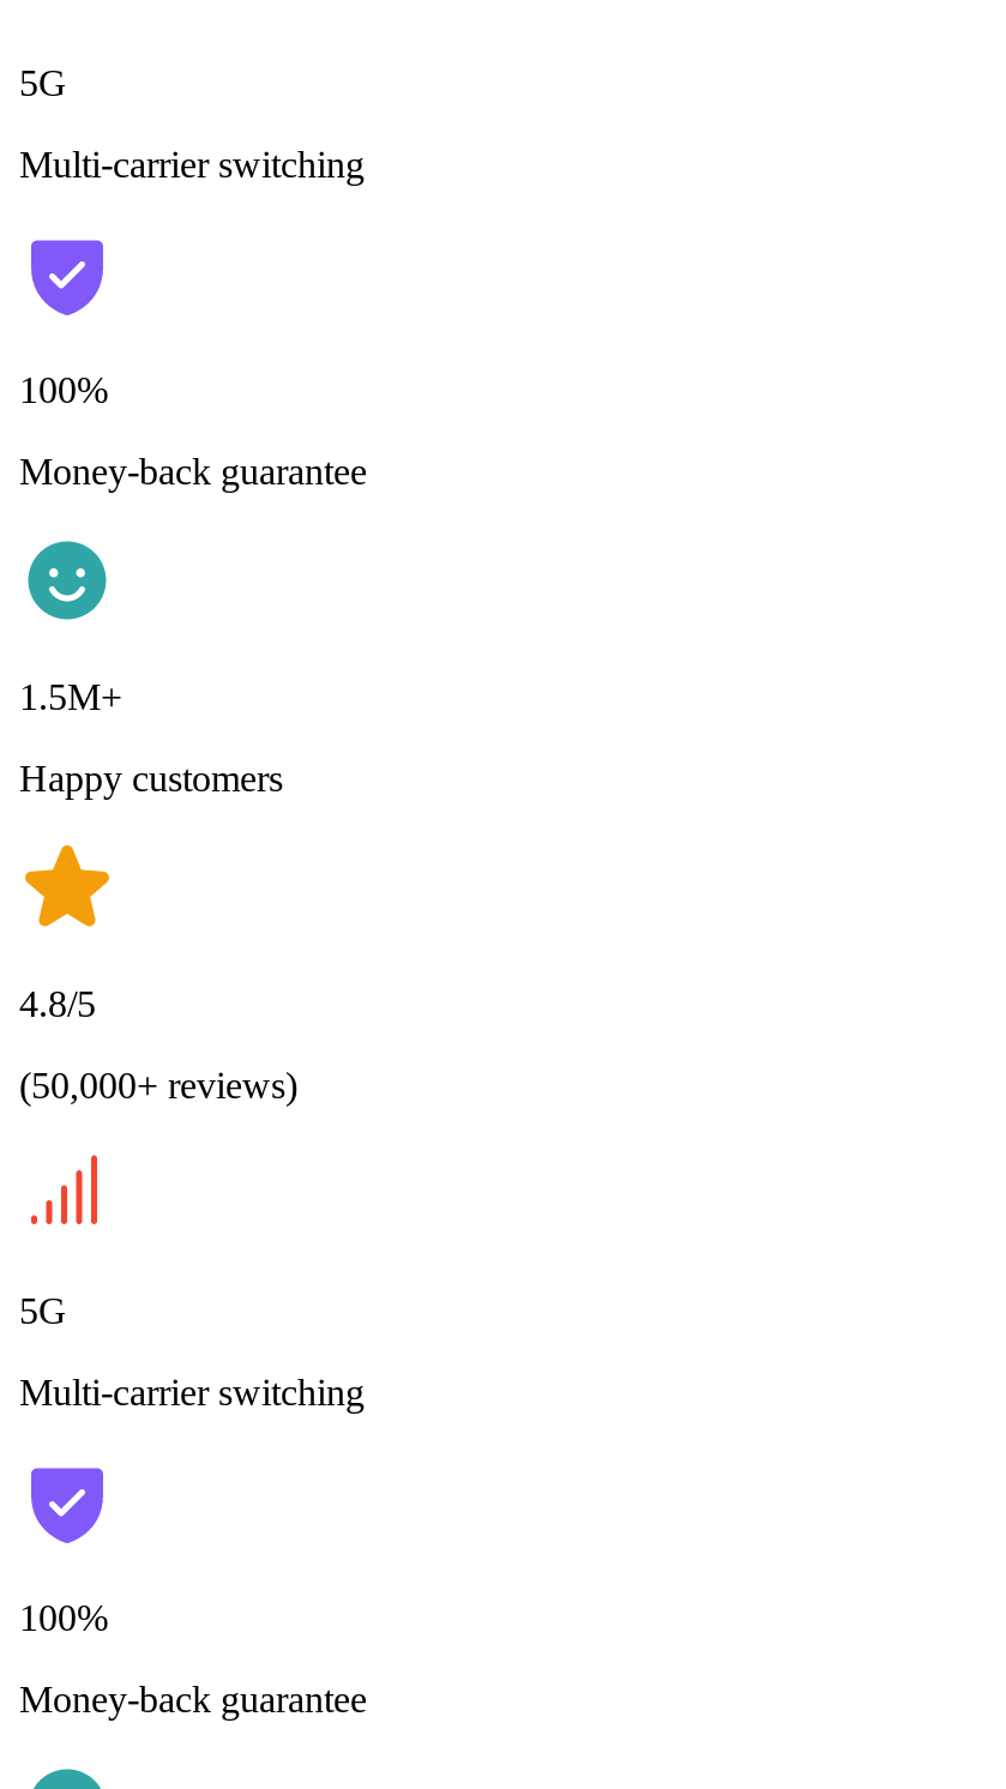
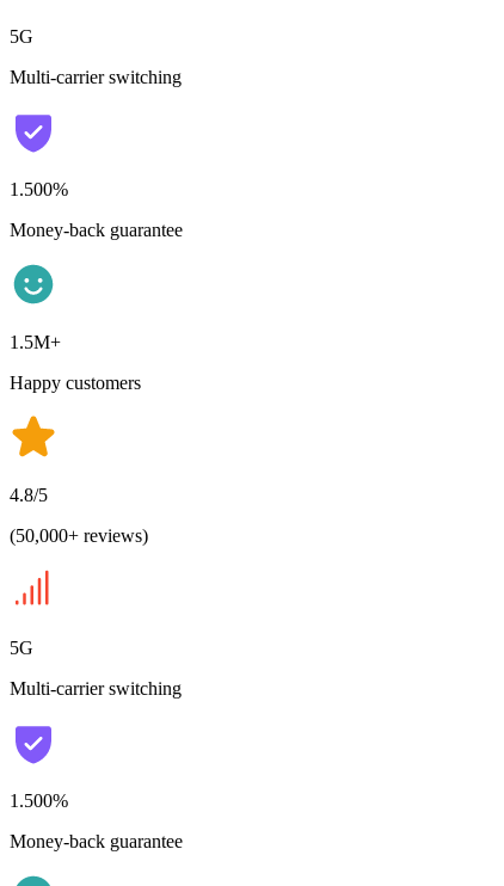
[19,369,108,410] 100% -> [10,179,68,199] 1.500%
[19,1597,108,1637] 100% -> [10,790,68,811] 1.500%

